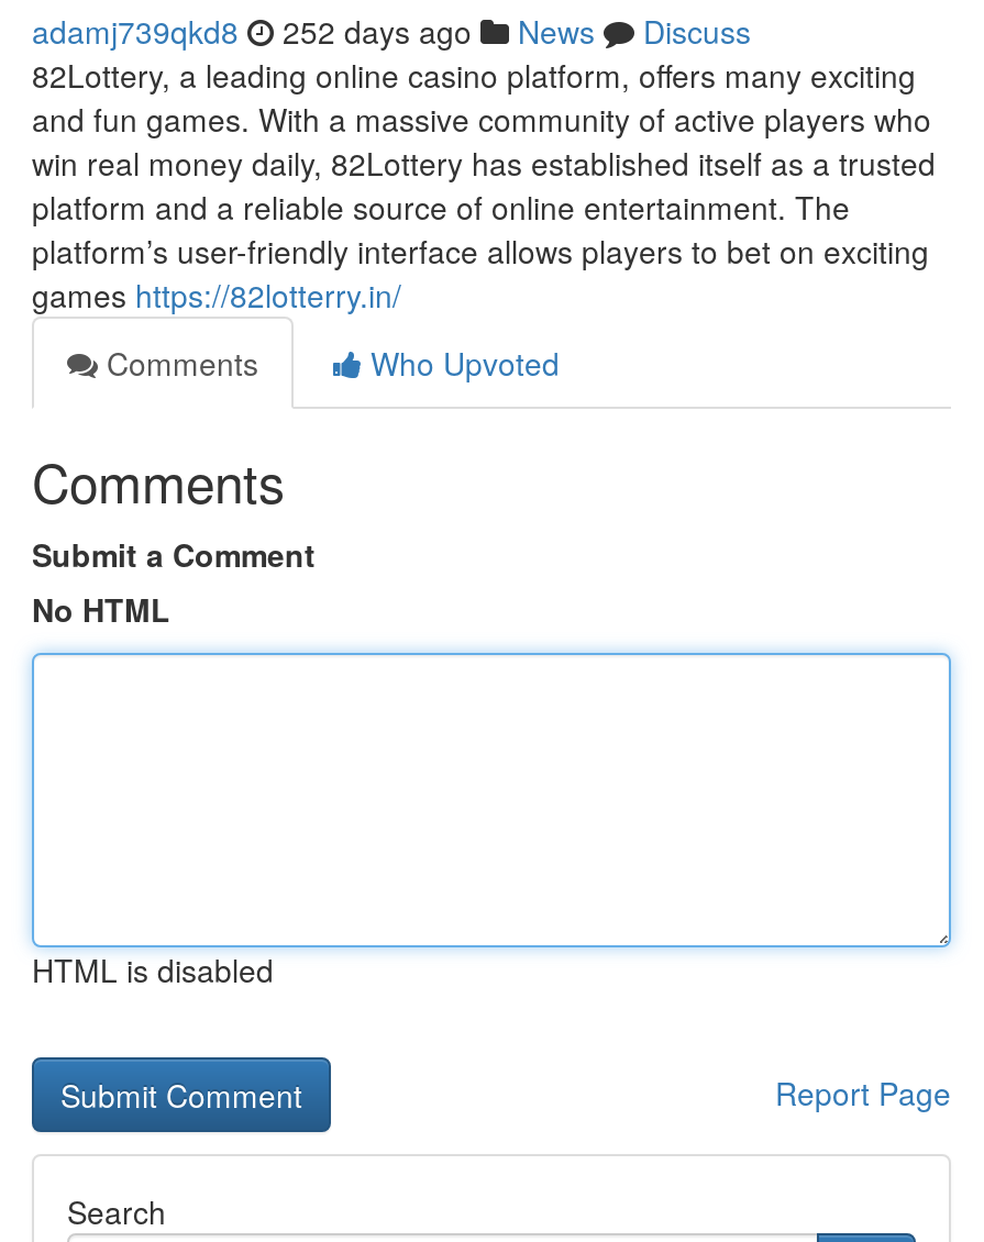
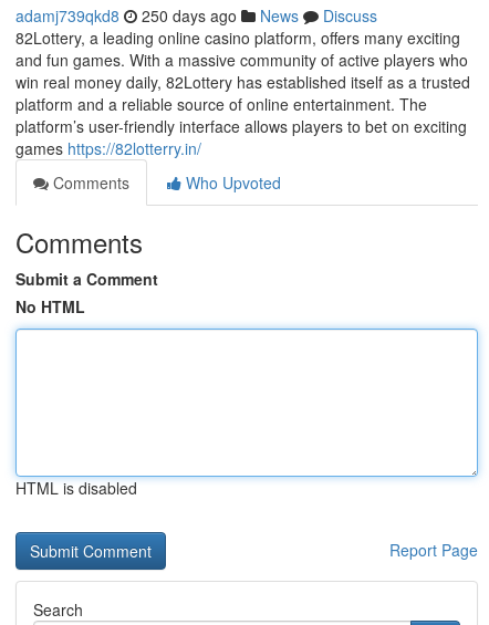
[32,9,751,53] adamj739qkd8 252 days ago News Discuss -> [15,4,377,27] adamj739qkd8 250 days ago News Discuss

